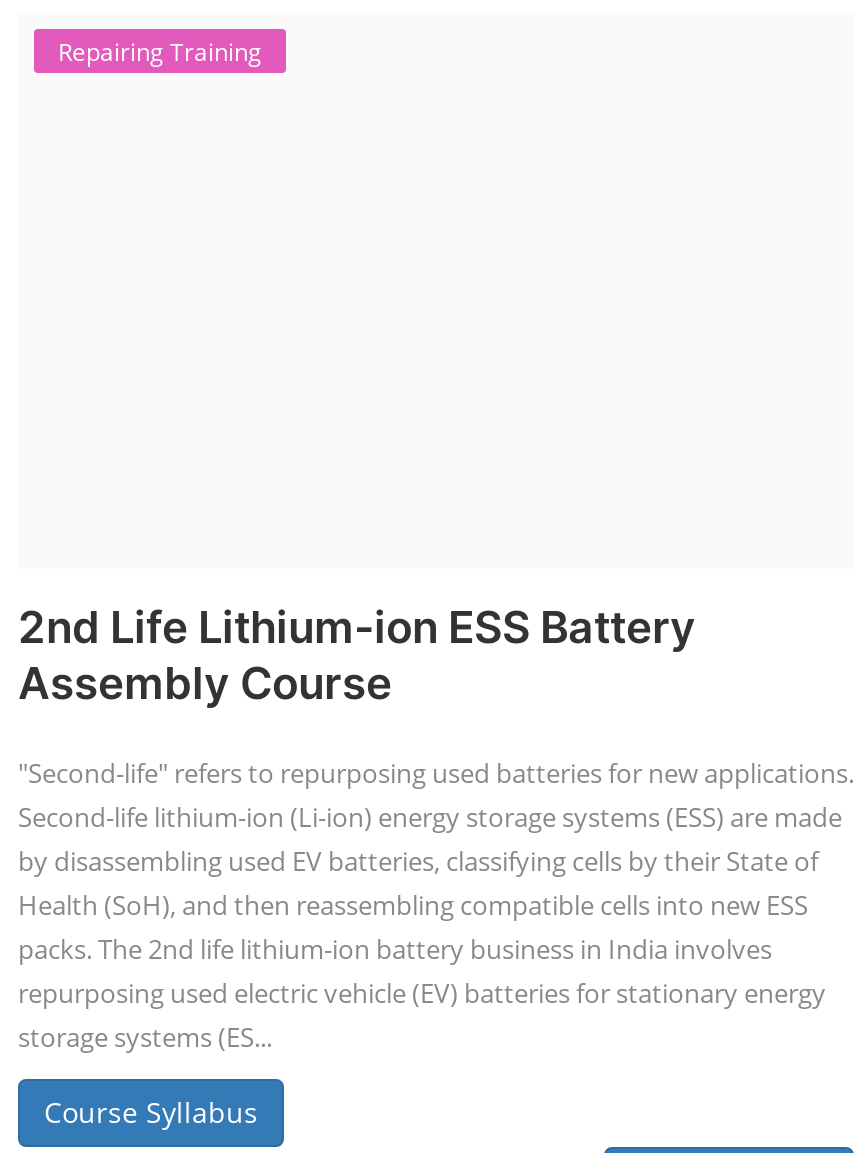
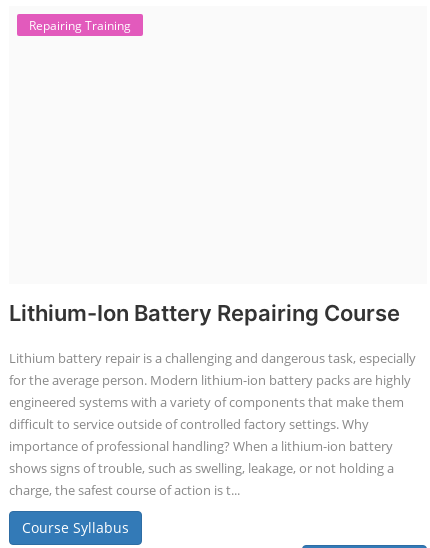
[18,602,696,710] 2nd Life Lithium-ion ESS Battery | Assembly Course -> [9,300,400,326] Lithium-Ion Battery Repairing Course
[18,756,854,1056] "Second-life" refers to repurposing used batteries for new applications. | Second-life lithium-ion (Li-ion) energy storage systems (ESS) are made | by disassembling used EV batteries, classifying cells by their State of | Health (SoH), and then reassembling compatible cells into new ESS | packs. The 2nd life lithium-ion battery business in India involves | repurposing used electric vehicle (EV) batteries for stationary energy | storage systems (ES... -> [9,349,416,499] Lithium battery repair is a challenging and dangerous task, especially | for the average person. Modern lithium-ion battery packs are highly | engineered systems with a variety of components that make them | difficult to service outside of controlled factory settings. Why | importance of professional handling? When a lithium-ion battery | shows signs of trouble, such as swelling, leakage, or not holding a | charge, the safest course of action is t...

